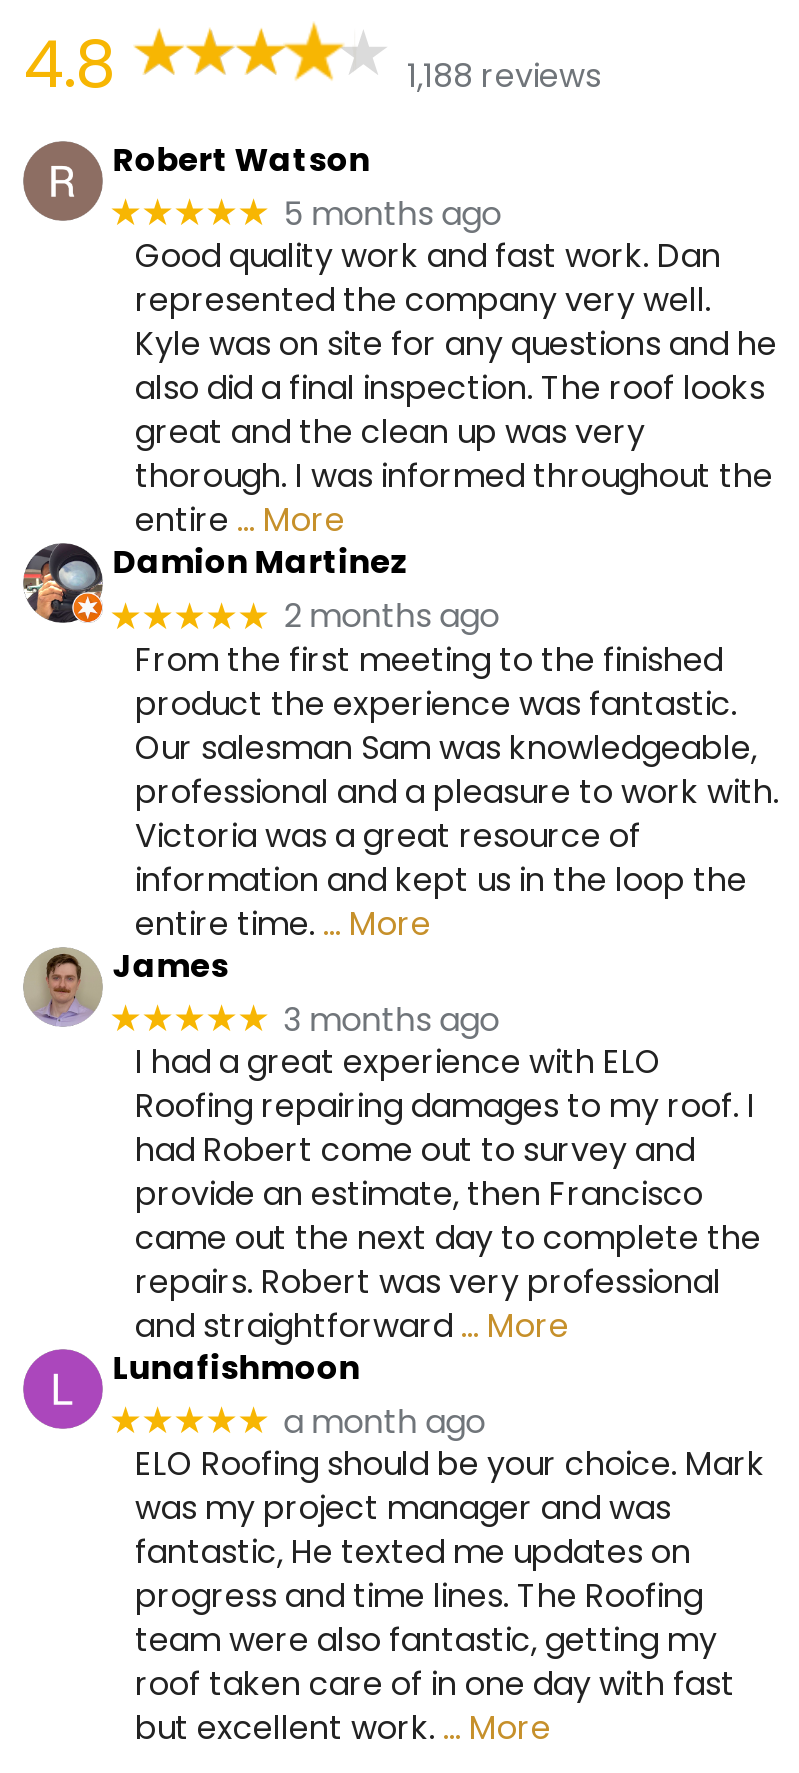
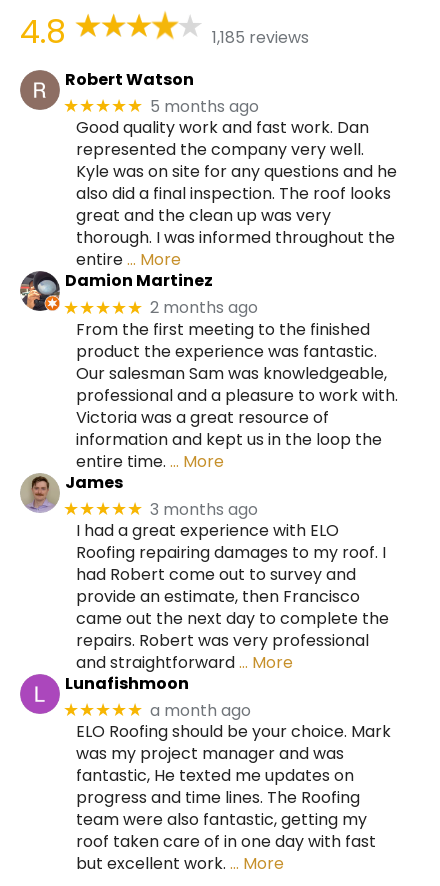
[407,52,601,98] 1,188 reviews -> [212,26,309,49] 1,185 reviews

